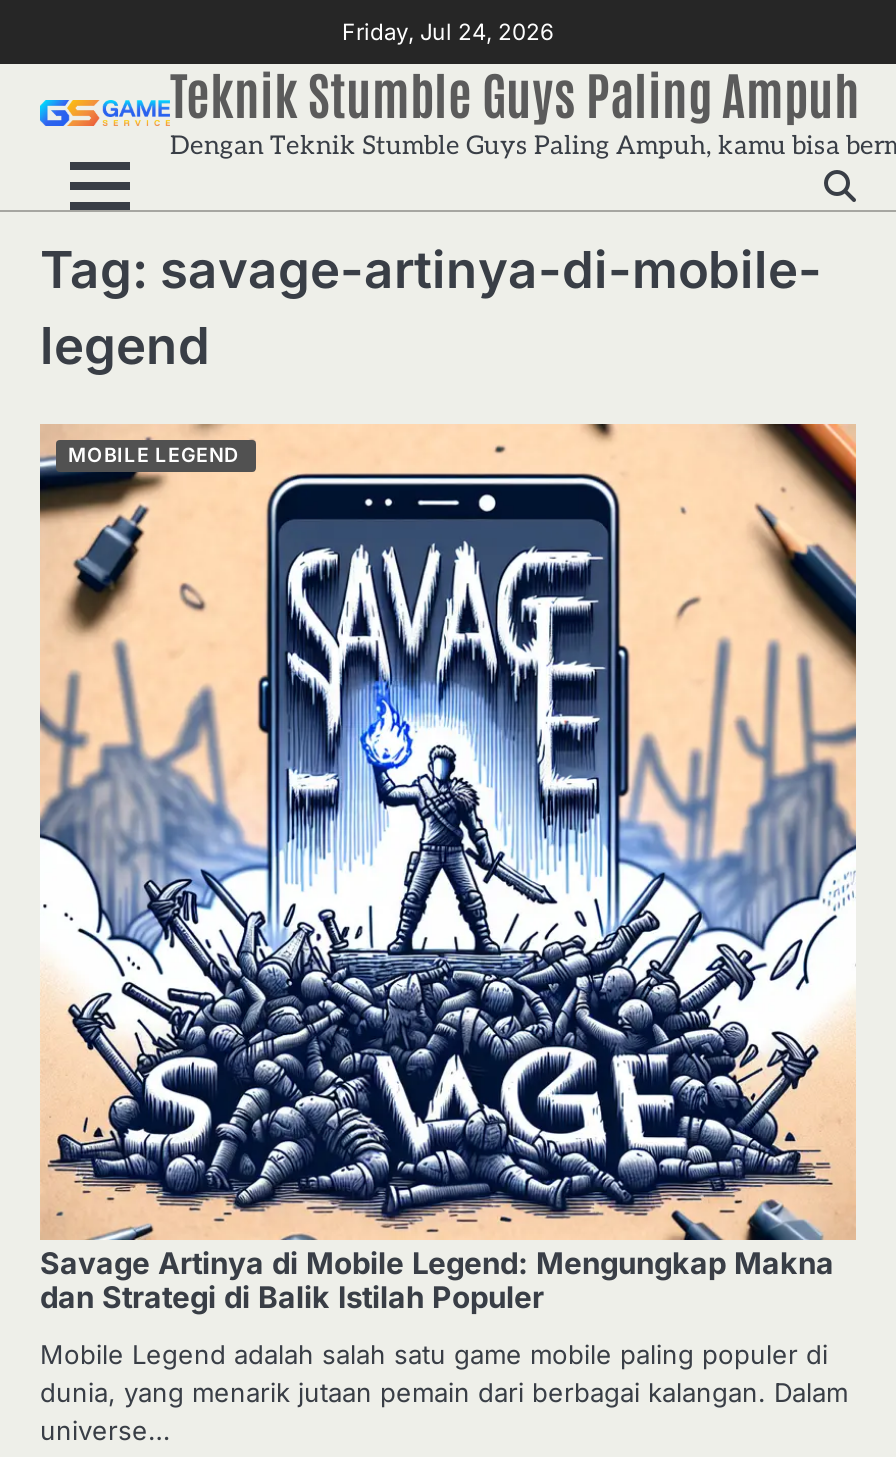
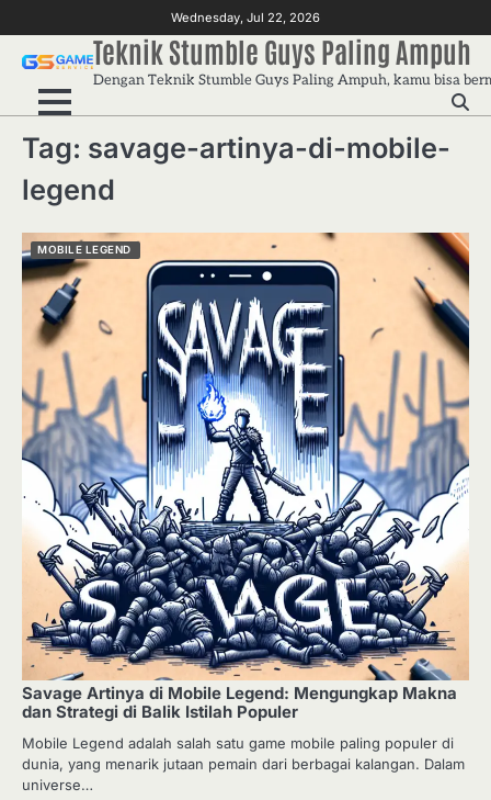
[342,17,554,45] Friday, Jul 24, 2026 -> [171,9,320,25] Wednesday, Jul 22, 2026

